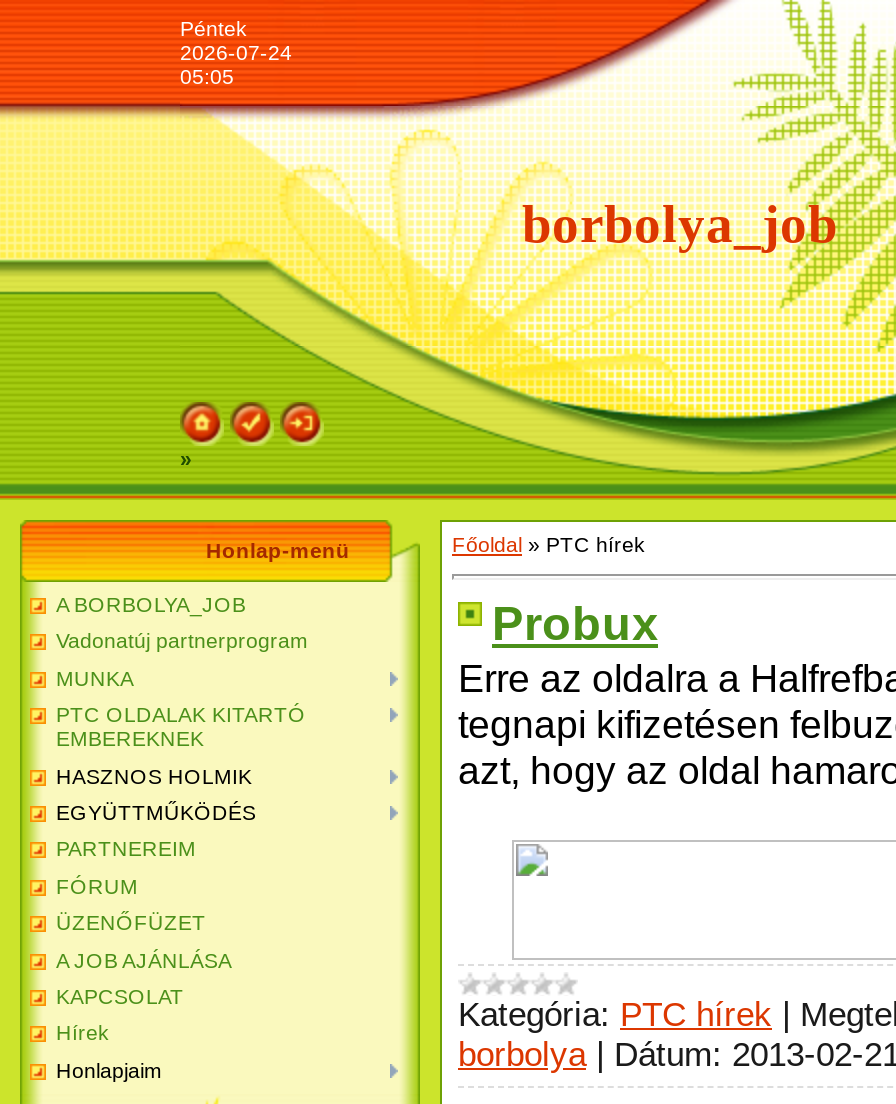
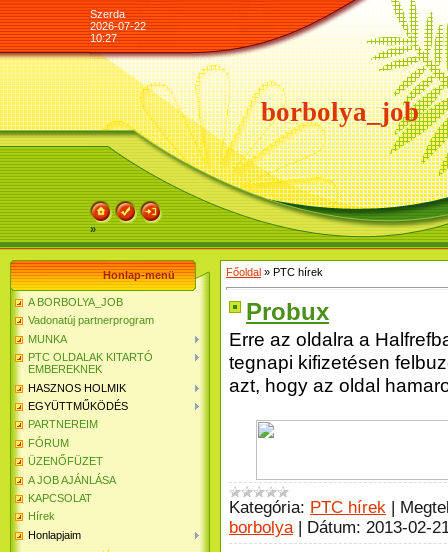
[180,16,292,88] Péntek | 2026-07-24 | 05:05 -> [90,8,146,44] Szerda | 2026-07-22 | 10:27

